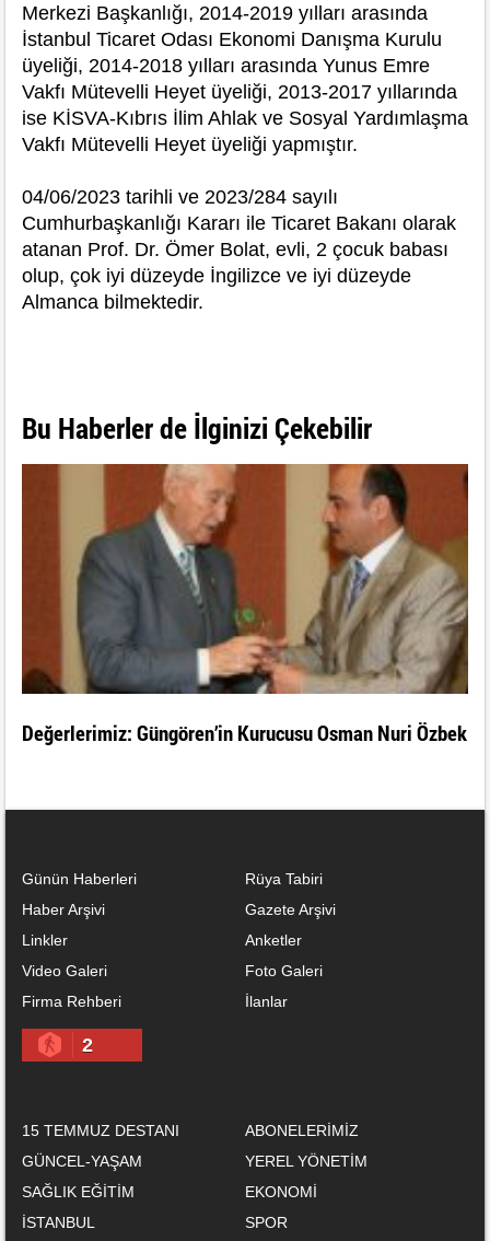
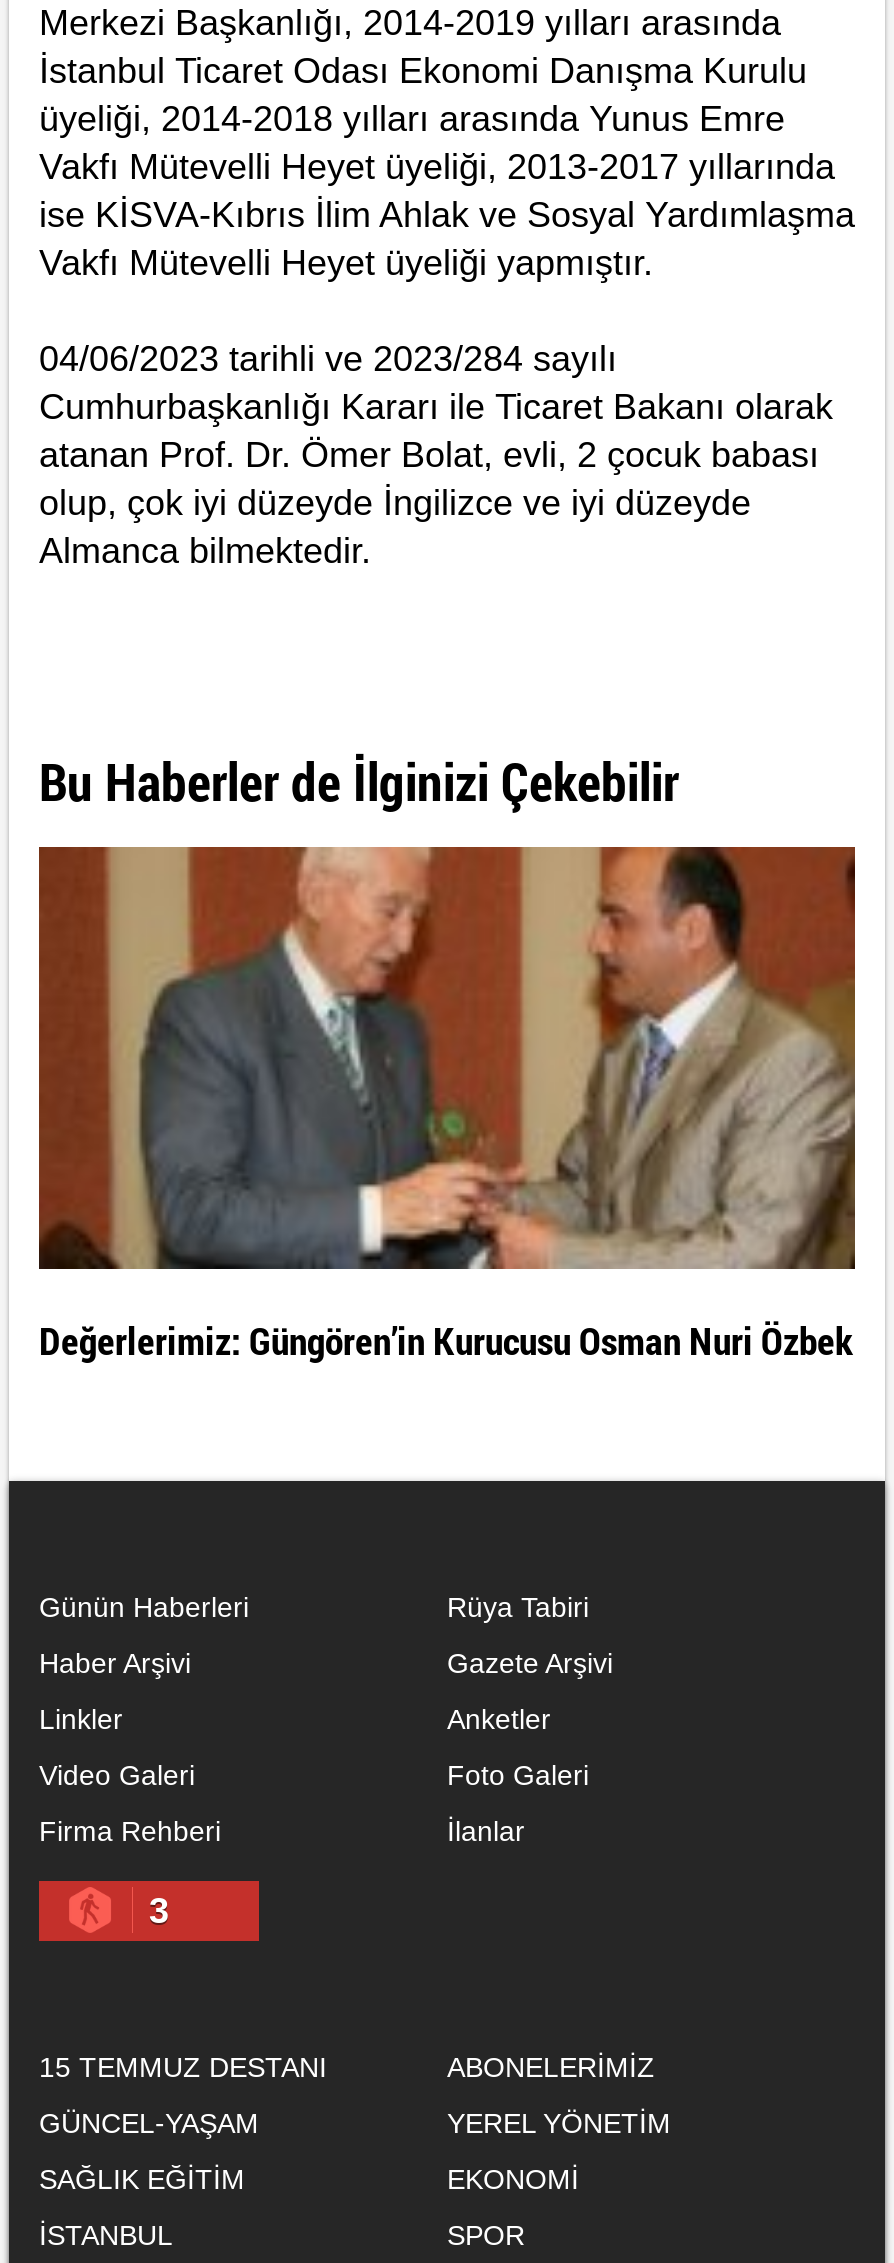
[82,1035,91,1056] 2 -> [149,1891,165,1931] 3

